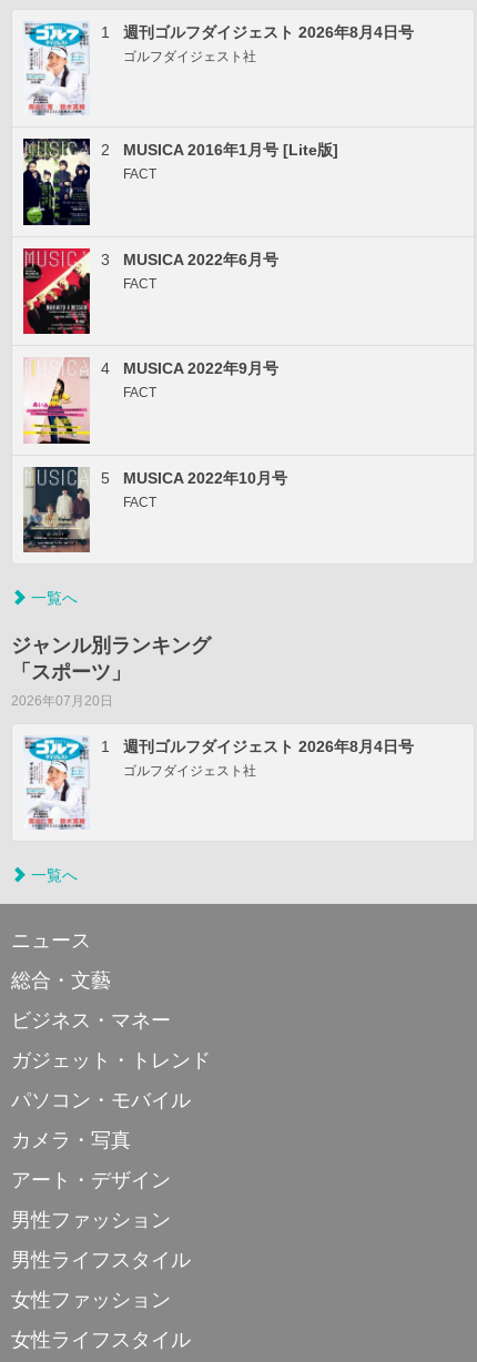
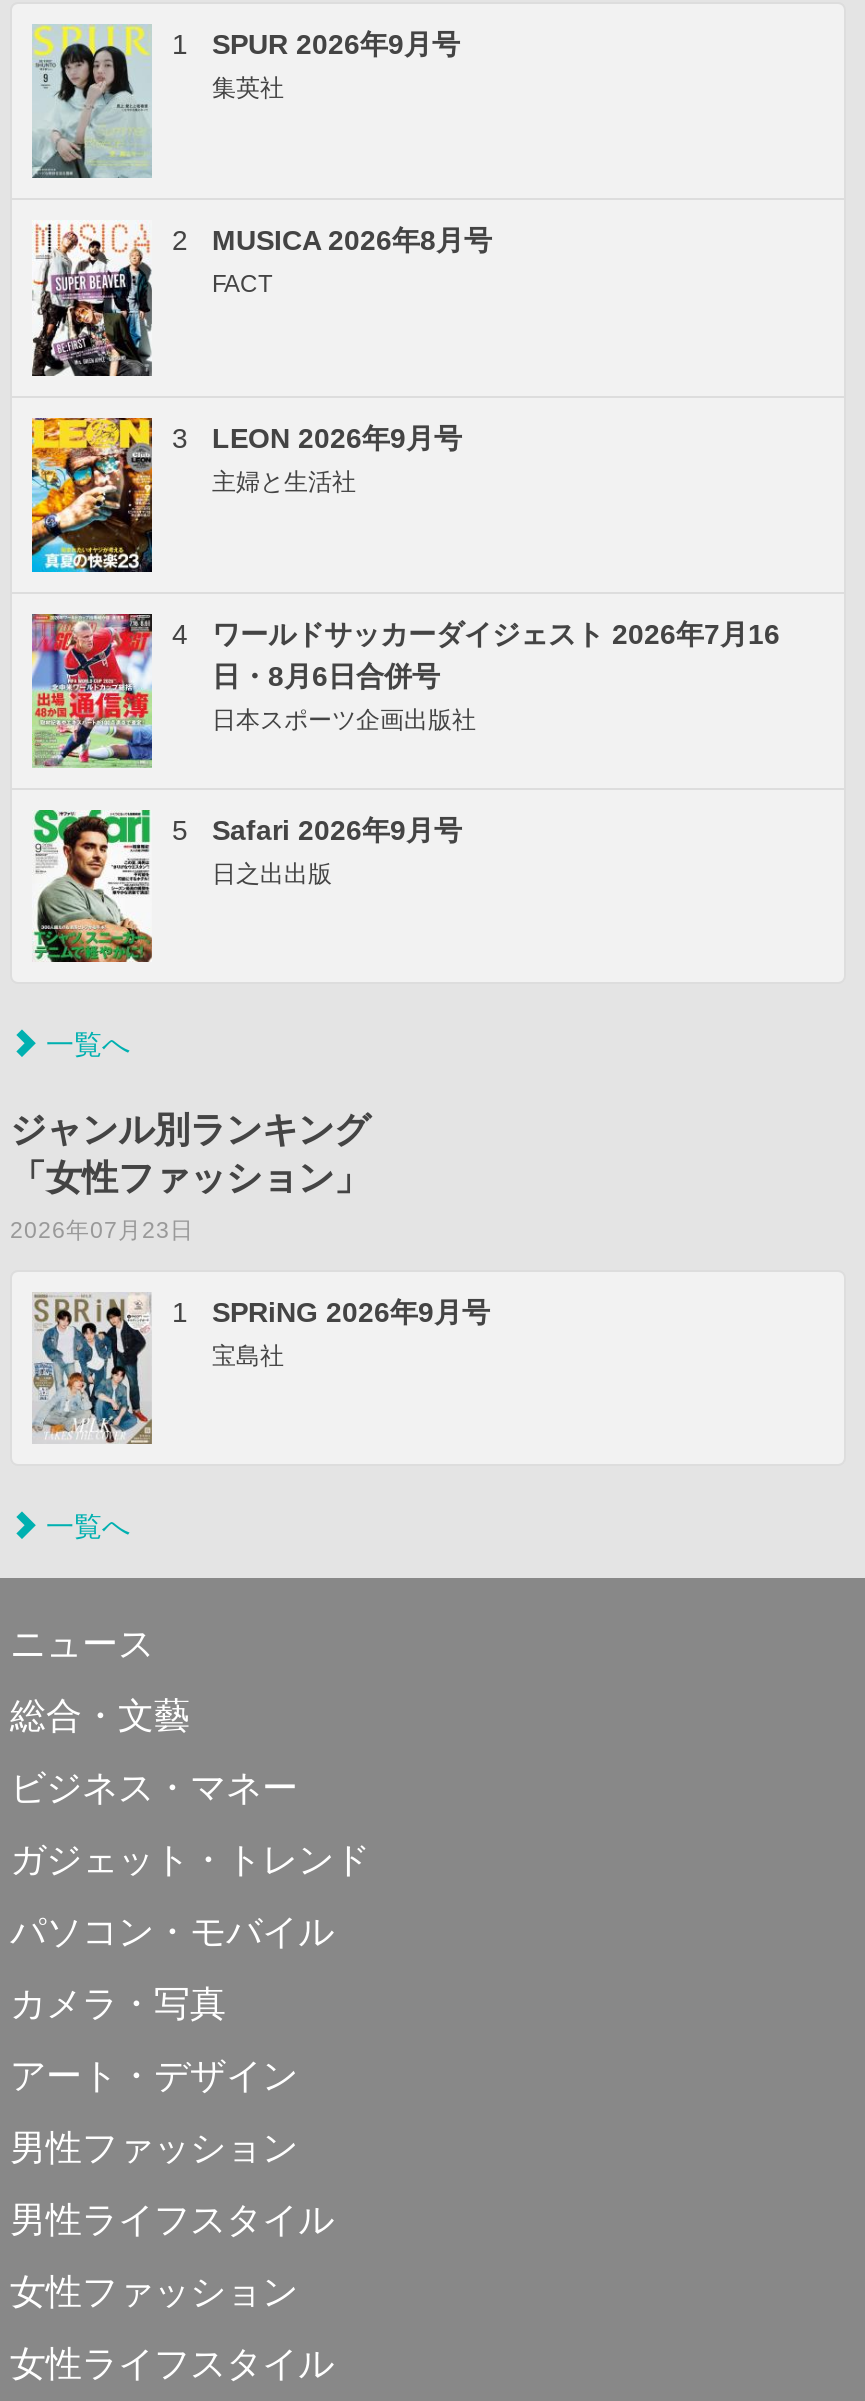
[24,22,414,115] [image] | 週刊ゴルフダイジェスト 2026年8月4日号 | ゴルフダイジェスト社 -> [30,24,460,180] [image] | SPUR 2026年9月号 | 集英社
[22,138,338,226] [image] | MUSICA 2016年1月号 [Lite版] -> [30,222,492,378] [image] | MUSICA 2026年8月号
[22,247,278,335] [image] | MUSICA 2022年6月号 | FACT -> [30,416,462,574] [image] | LEON 2026年9月号 | 主婦と生活社
[23,358,278,445] [image] | MUSICA 2022年9月号 | FACT -> [30,612,780,768] [image] | ワールドサッカーダイジェスト 2026年7月16 | 日・8月6日合併号 | 日本スポーツ企画出版社
[22,466,287,553] [image] | MUSICA 2022年10月号 | FACT -> [32,808,462,964] [image] | Safari 2026年9月号 | 日之出出版
[11,661,131,708] 「スポーツ」 | 2026年07月20日 -> [10,1159,370,1243] 「女性ファッション」 | 2026年07月23日
[24,736,414,830] [image] | 週刊ゴルフダイジェスト 2026年8月4日号 | ゴルフダイジェスト社 -> [30,1292,490,1446] [image] | SPRiNG 2026年9月号 | 宝島社

